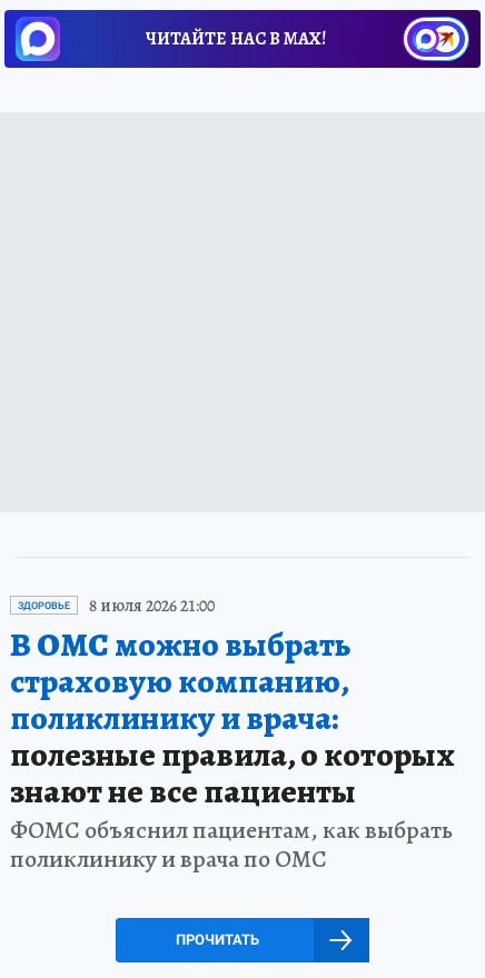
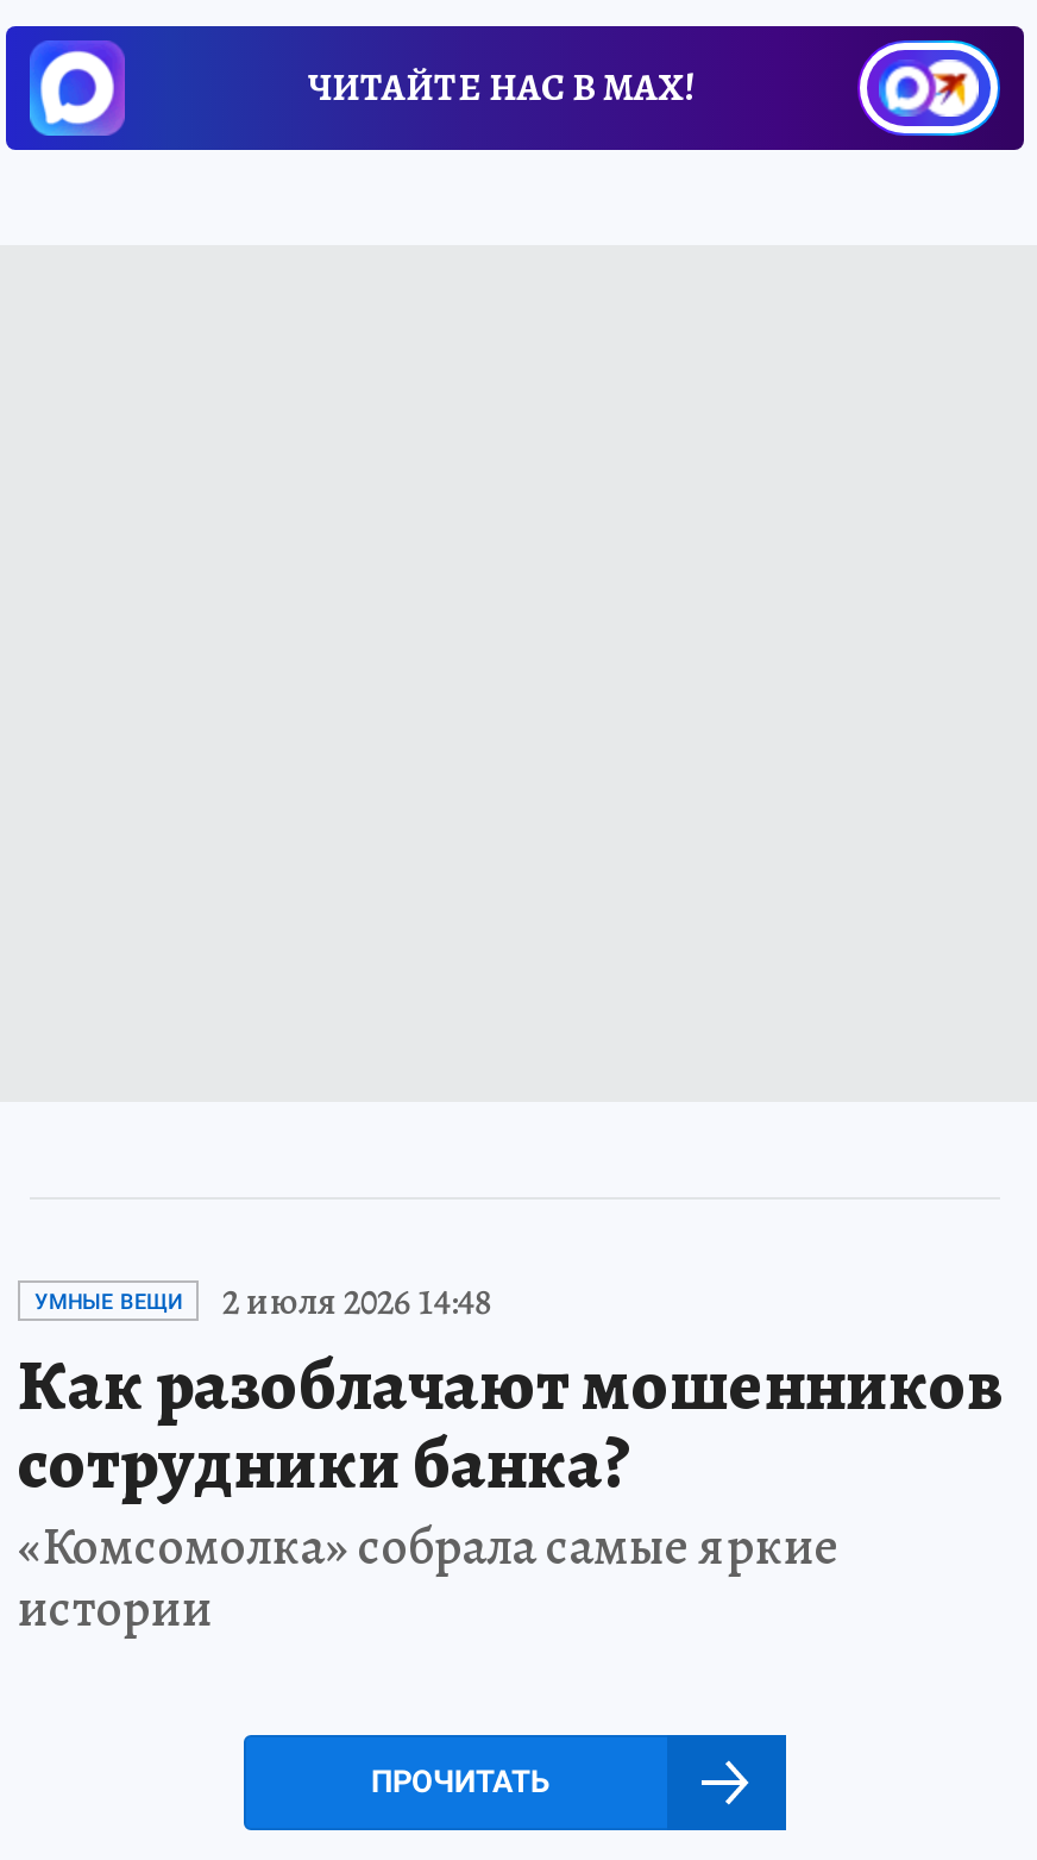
[10,593,455,876] ЗДОРОВЬЕ | 8 июля 2026 21:00 | В ОМС можно выбрать | страховую компанию, | поликлинику и врача: | полезные правила, о которых | знают не все пациенты | ФОМС объяснил пациентам, как выбрать | поликлинику и врача по ОМС -> [18,1275,1005,1644] УМНЫЕ ВЕЩИ | 2 июля 2026 14:48 | Как разоблачают мошенников | сотрудники банка? | «Комсомолка» собрала самые яркие | истории

